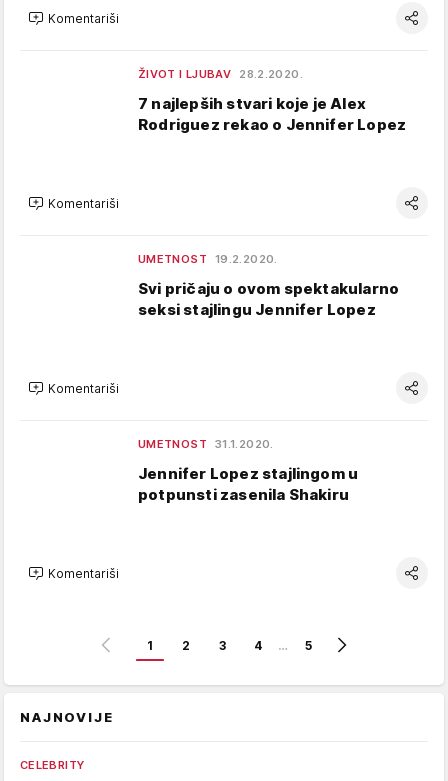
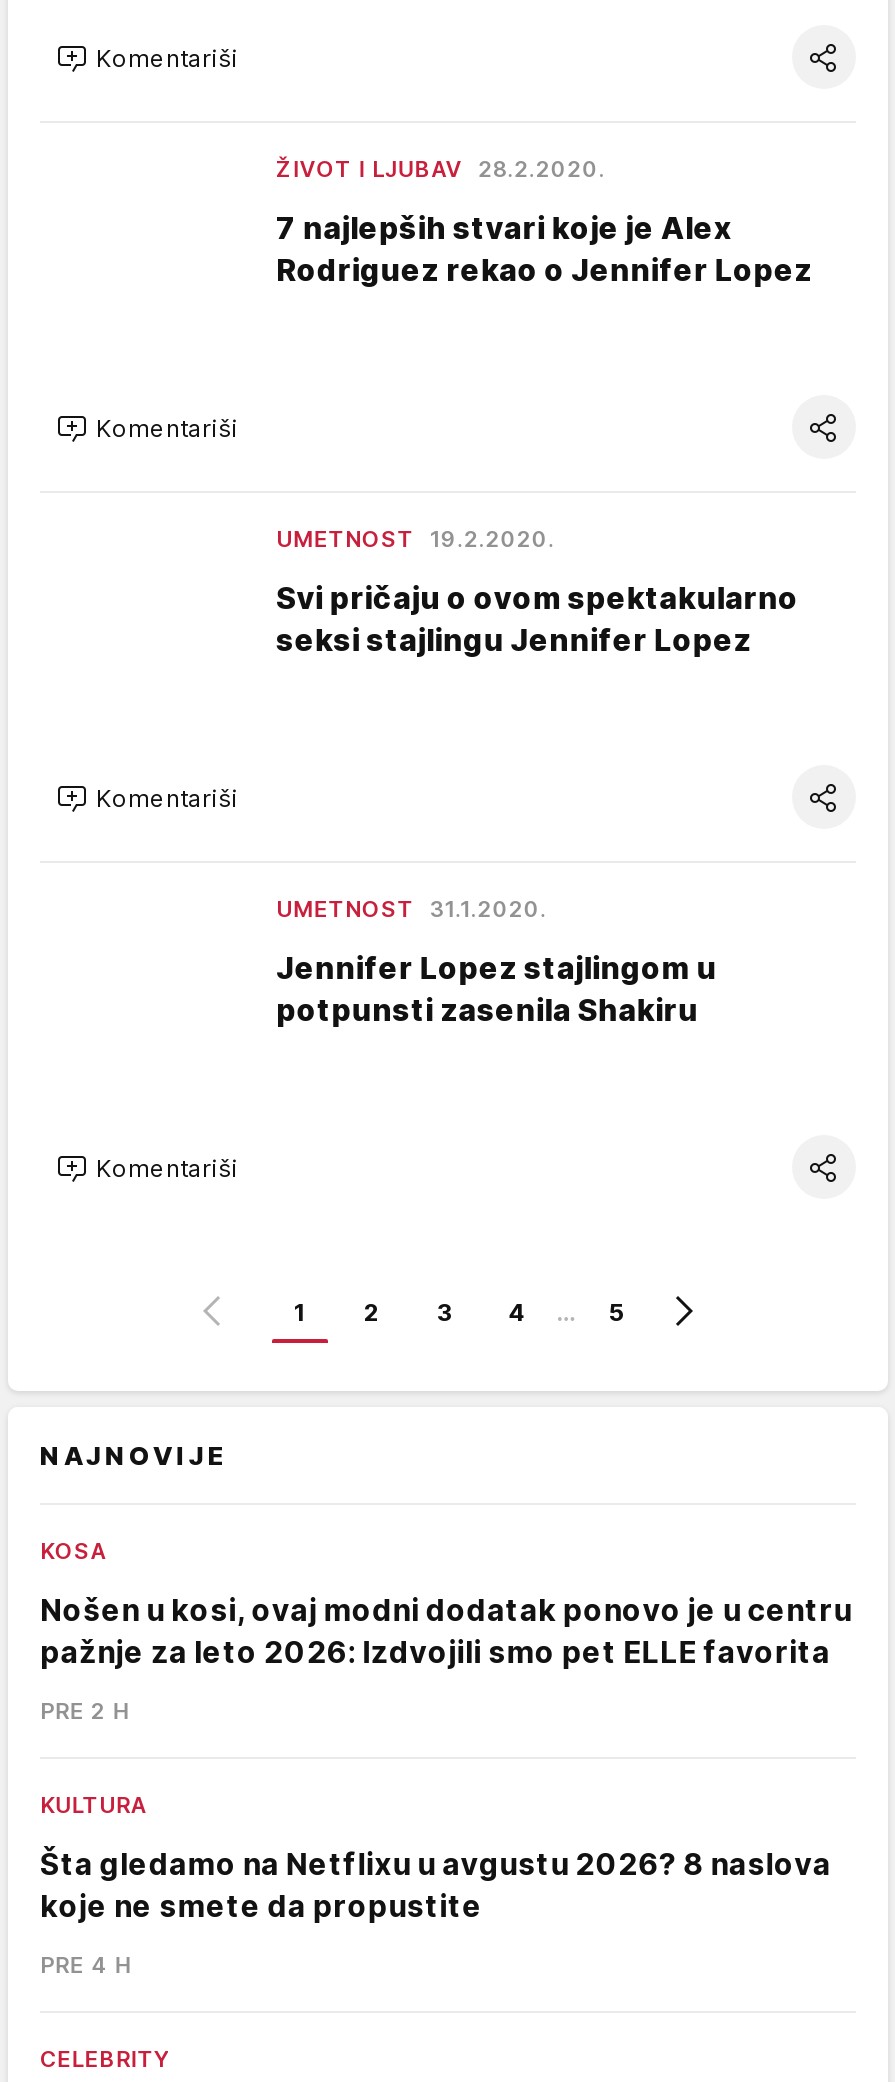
none -> [40,1537,852,1979] KOSA | Nošen u kosi, ovaj modni dodatak ponovo je u centru | pažnje za leto 2026: Izdvojili smo pet ELLE favorita | PRE 2 H | KULTURA | Šta gledamo na Netflixu u avgustu 2026? 8 naslova | koje ne smete da propustite | PRE 4 H

